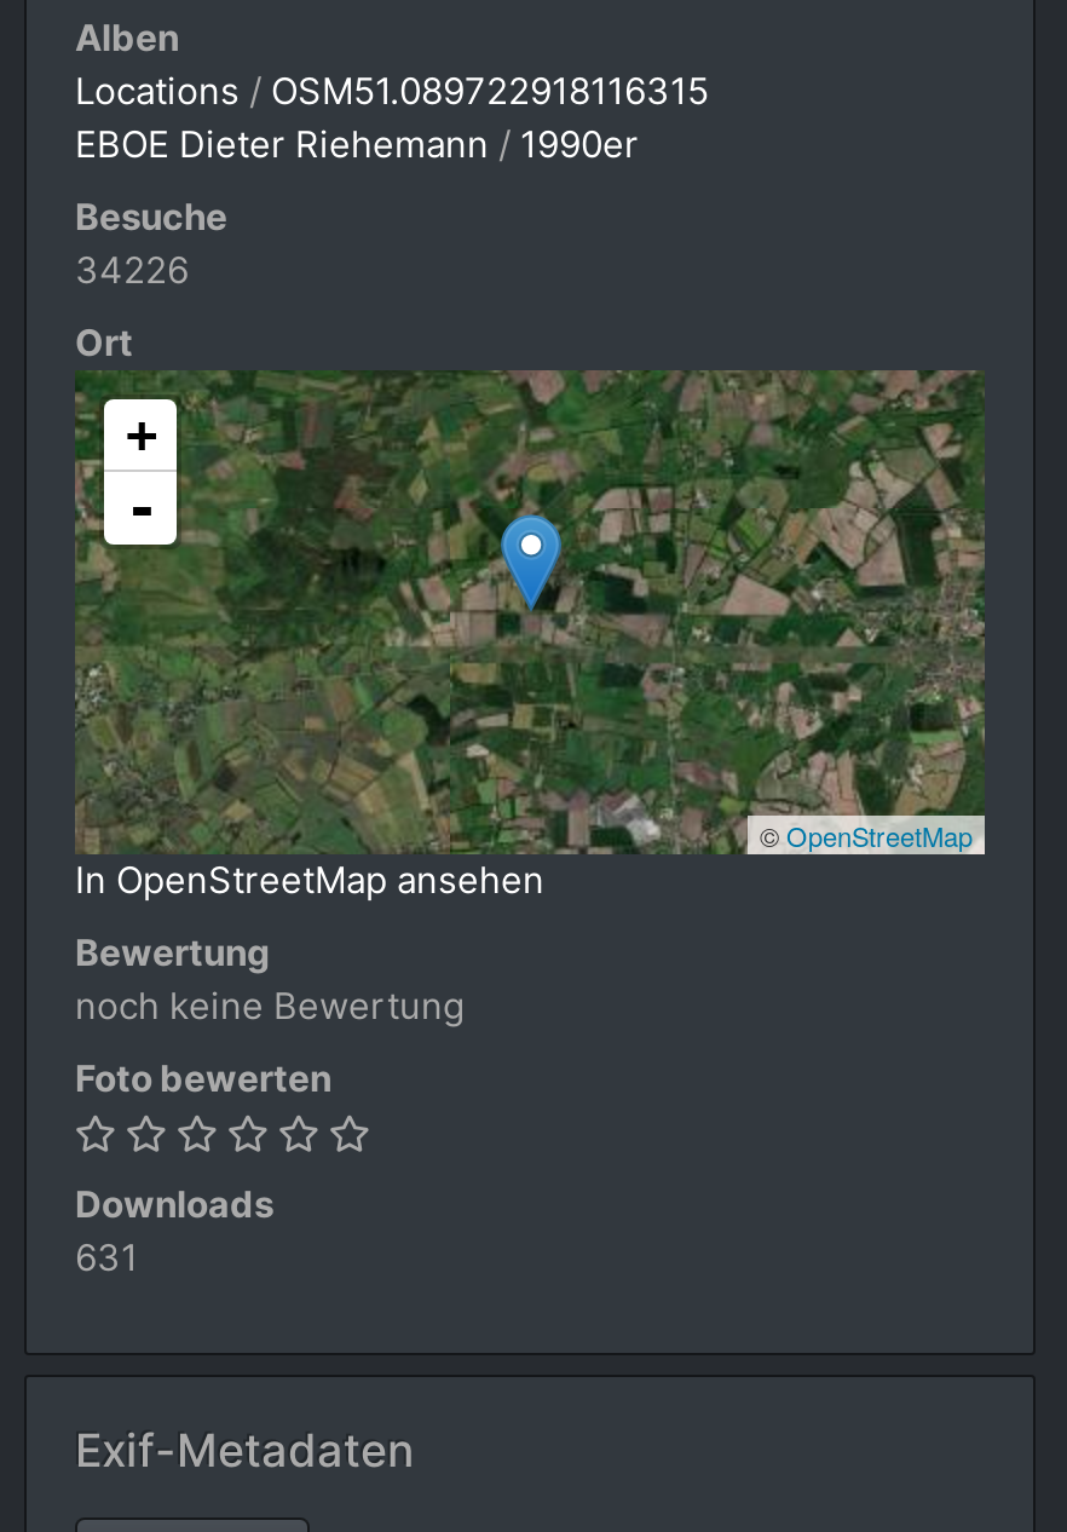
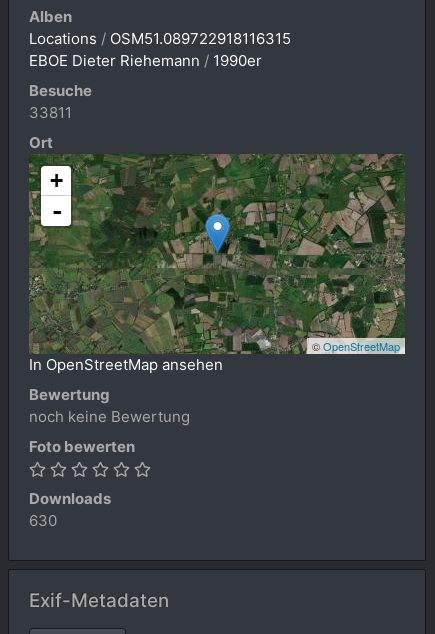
[75,246,189,292] 34226 -> [29,102,72,121] 33811
[75,1233,138,1279] 631 -> [29,510,57,529] 630

